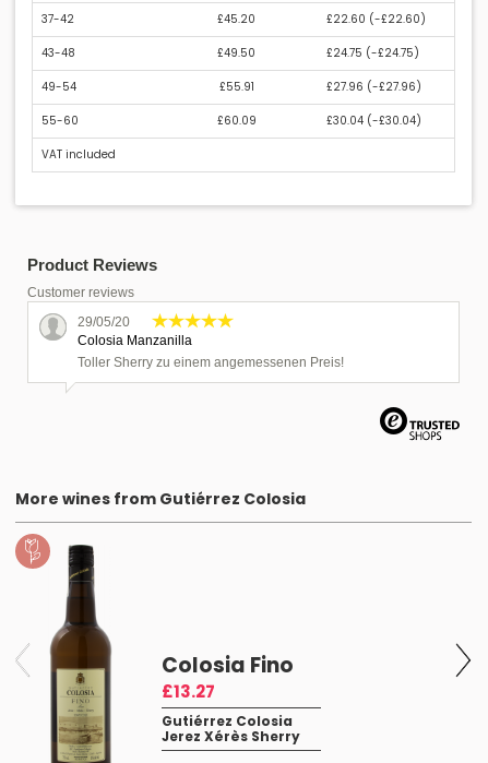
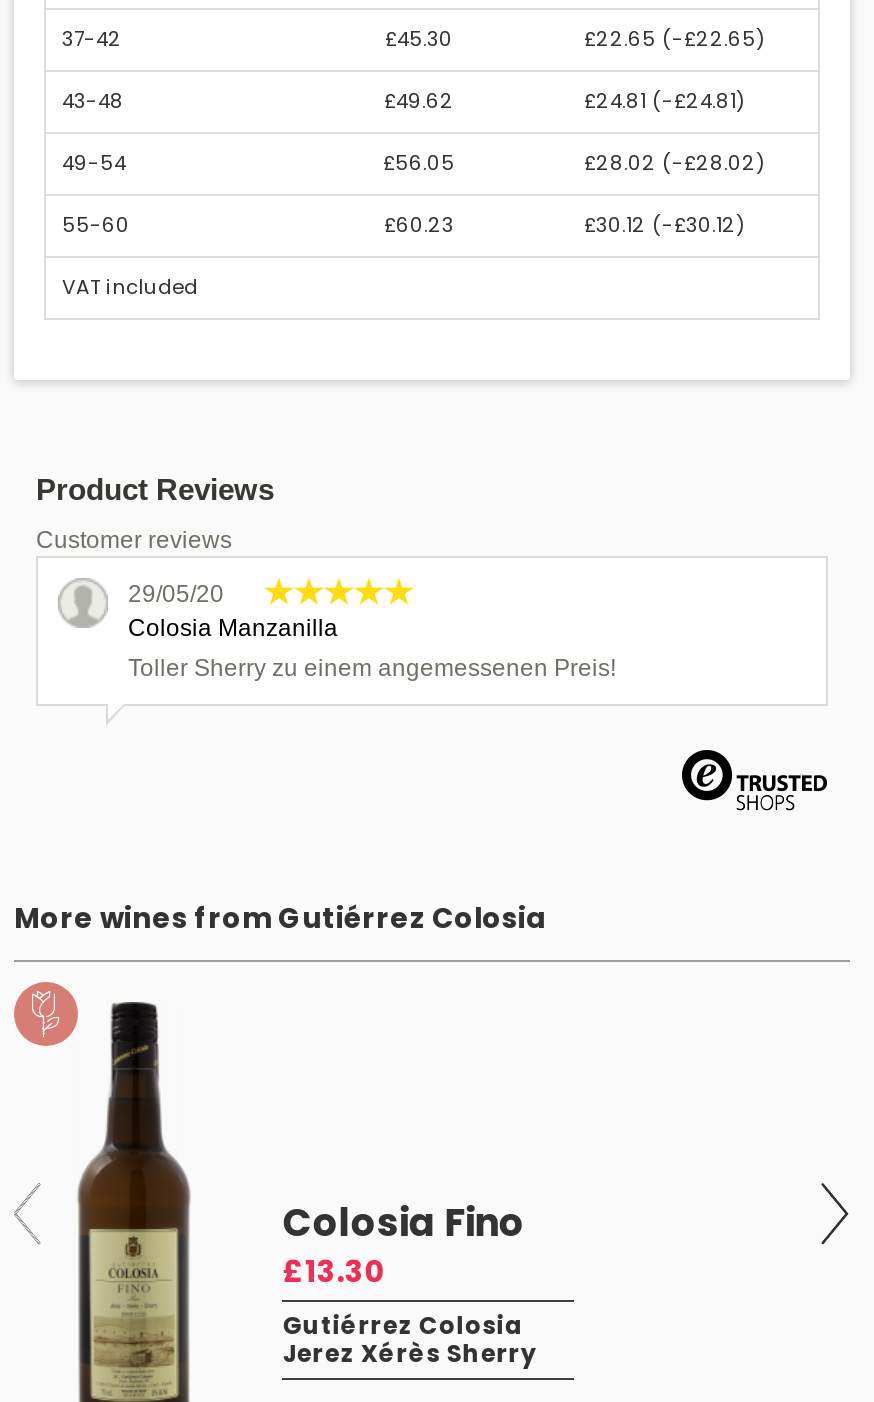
[217,11,255,27] £45.20 -> [385,24,453,54] £45.30
[326,11,426,27] £22.60 (-£22.60) -> [584,24,766,54] £22.65 (-£22.65)
[217,45,255,61] £49.50 -> [384,86,454,116] £49.62
[326,45,419,61] £24.75 (-£24.75) -> [584,86,746,116] £24.81 (-£24.81)
[219,79,254,95] £55.91 -> [383,148,455,178] £56.05
[326,79,421,95] £27.96 (-£27.96) -> [584,148,766,178] £28.02 (-£28.02)
[217,112,256,129] £60.09 -> [384,210,454,240] £60.23
[326,112,421,129] £30.04 (-£30.04) -> [584,210,746,240] £30.12 (-£30.12)
[162,680,215,703] £13.27 -> [283,1250,385,1292] £13.30

